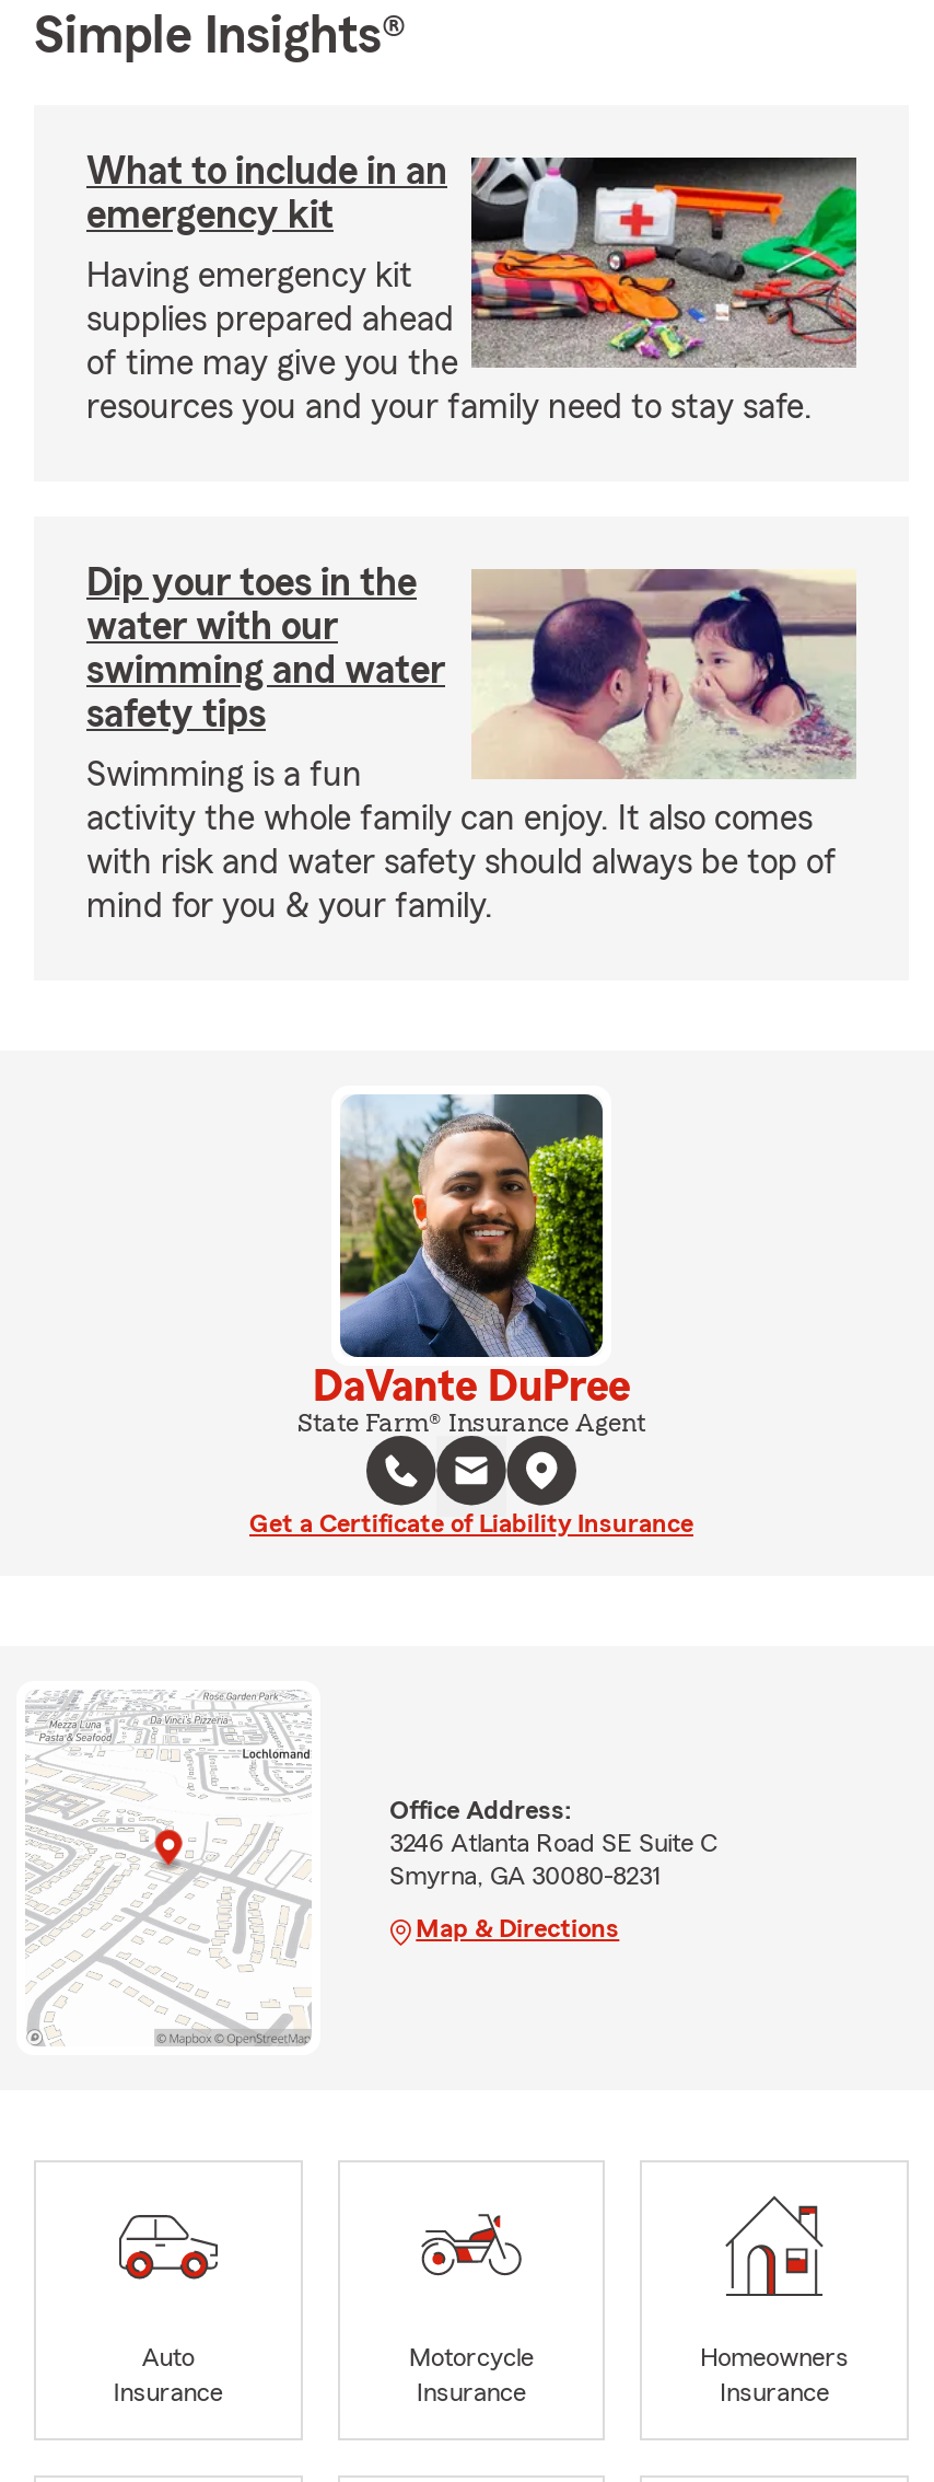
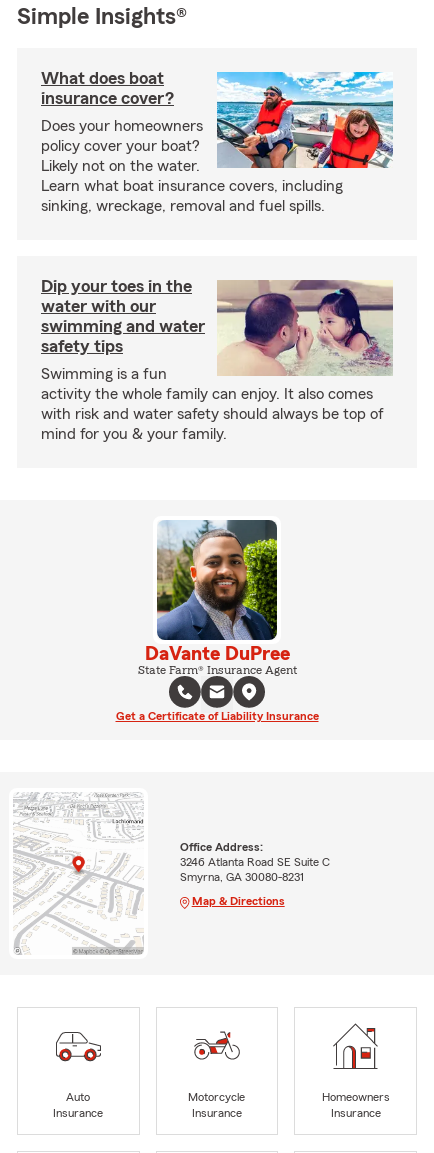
[86,151,447,234] What to include in an | emergency kit -> [41,69,174,107] What does boat | insurance cover?
[86,155,859,425] [image] | Having emergency kit | supplies prepared ahead | of time may give you the | resources you and your family need to stay safe. -> [41,71,393,214] [image] | Does your homeowners | policy cover your boat? | Likely not on the water. | Learn what boat insurance covers, including | sinking, wreckage, removal and fuel spills.

